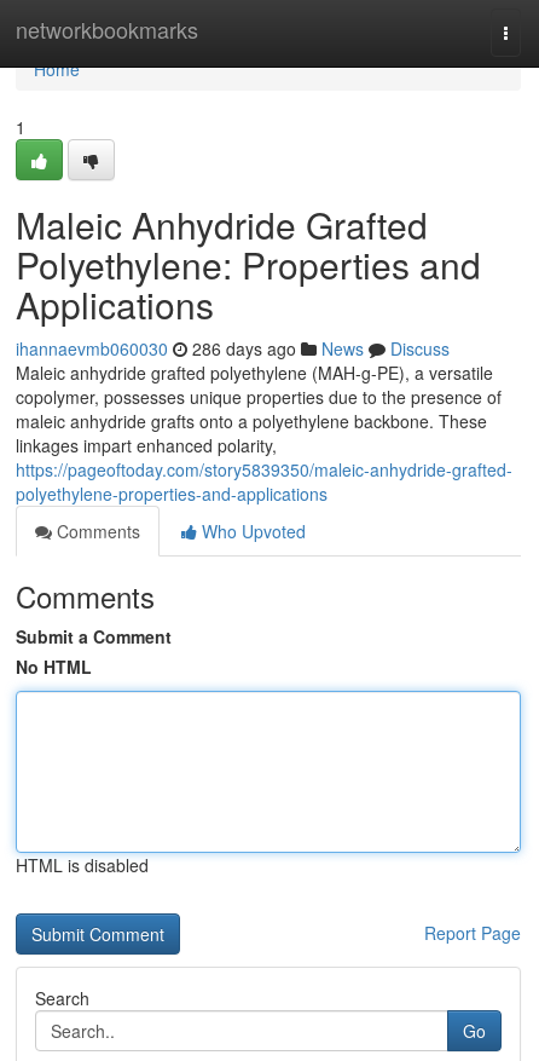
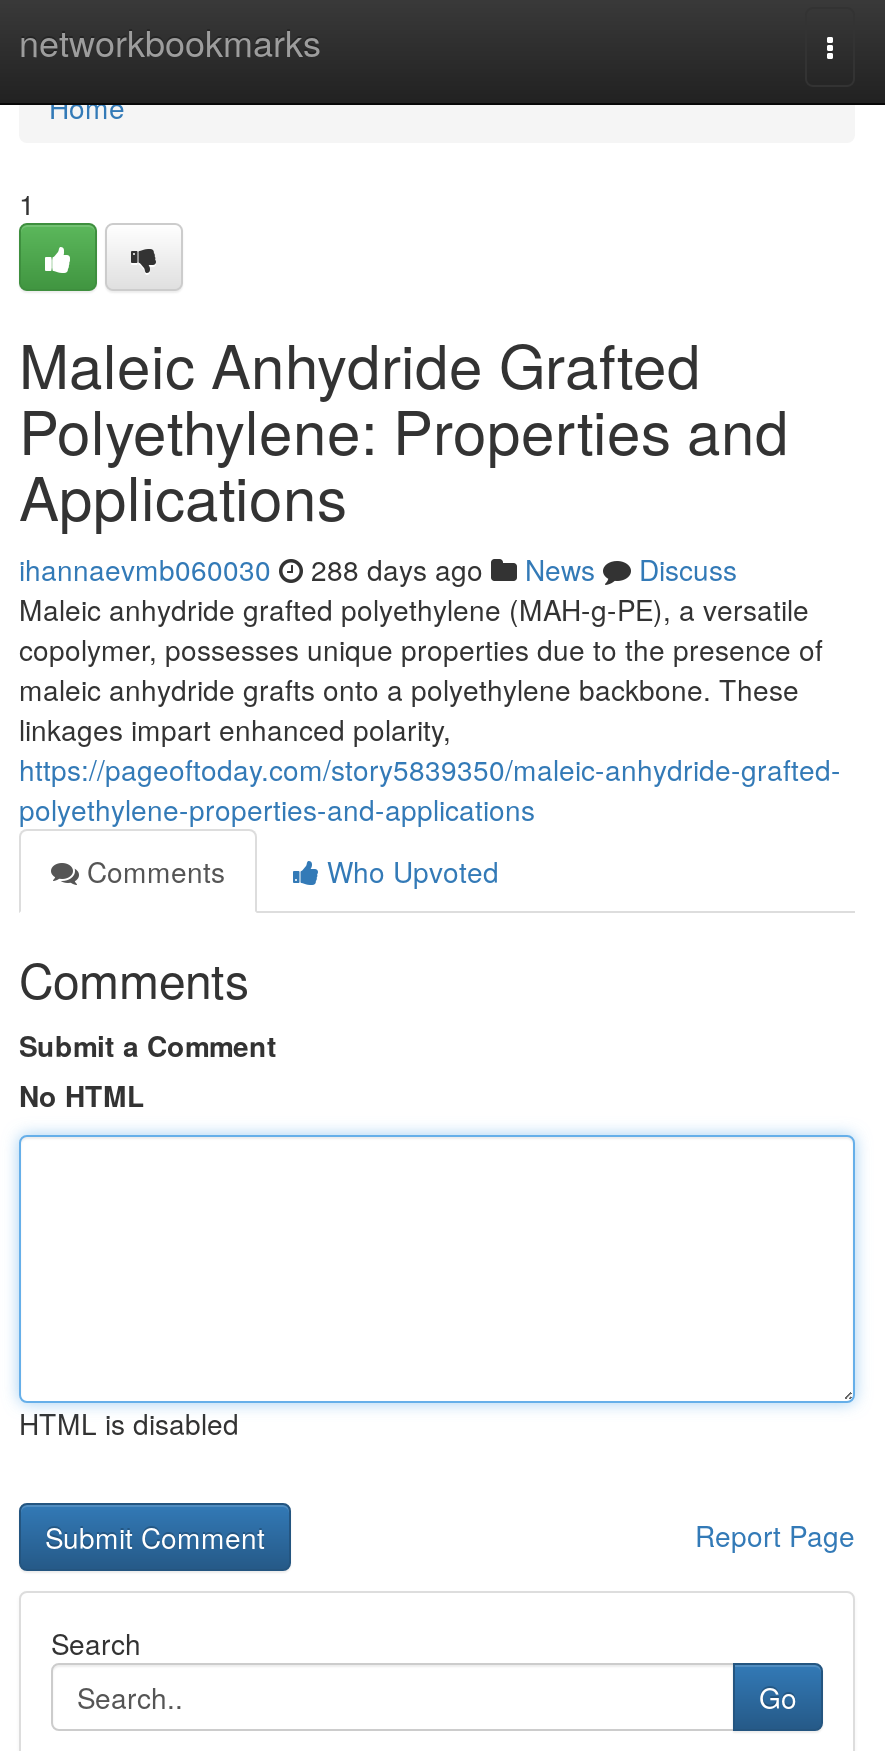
[16,336,450,361] ihannaevmb060030 286 days ago News Discuss -> [19,549,737,589] ihannaevmb060030 288 days ago News Discuss

